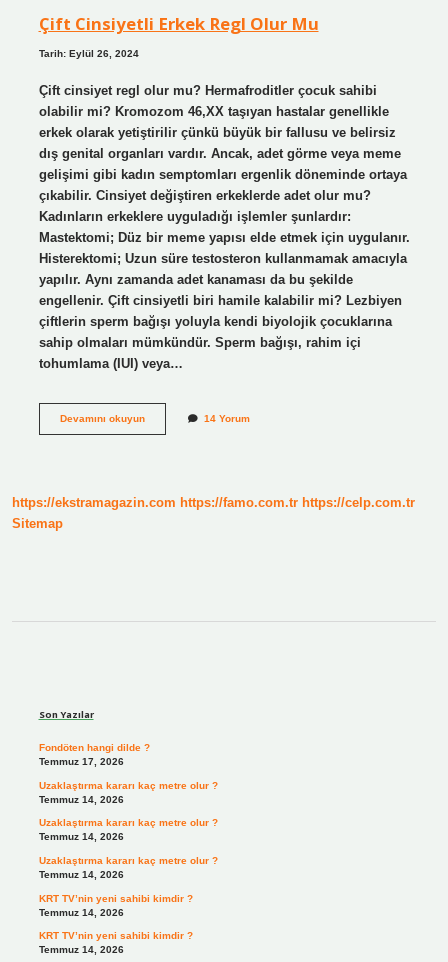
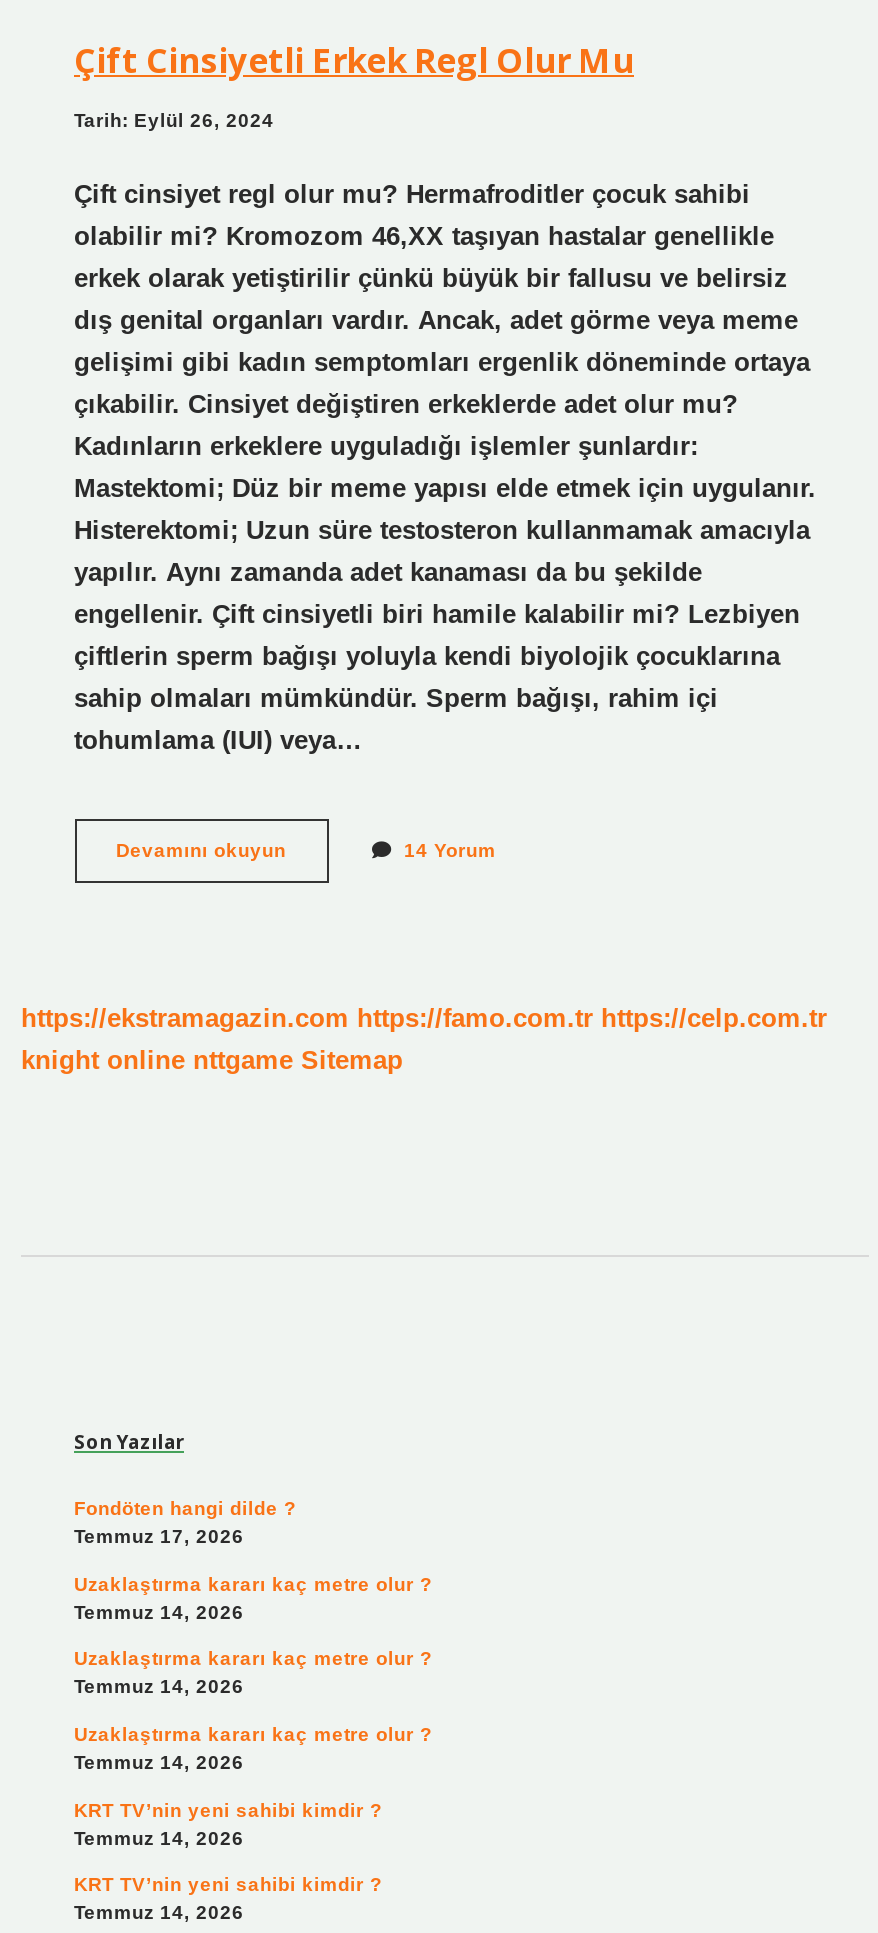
[12,516,63,531] Sitemap -> [21,1046,403,1076] knight online nttgame Sitemap

